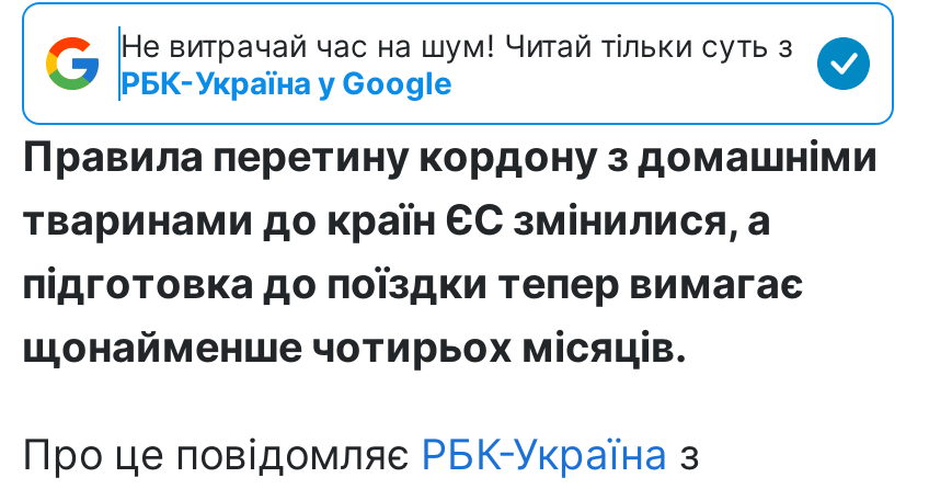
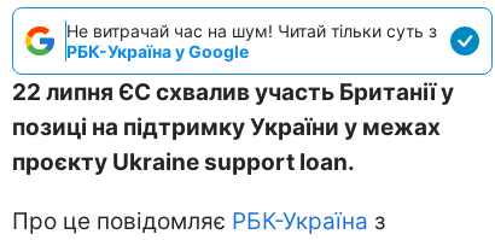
[22,131,879,372] Правила перетину кордону з домашніми | тваринами до країн ЄС змінилися, а | підготовка до поїздки тепер вимагає | щонайменше чотирьох місяців. -> [12,78,454,176] 22 липня ЄС схвалив участь Британії у | позиці на підтримку України у межах | проєкту Ukraine support loan.

